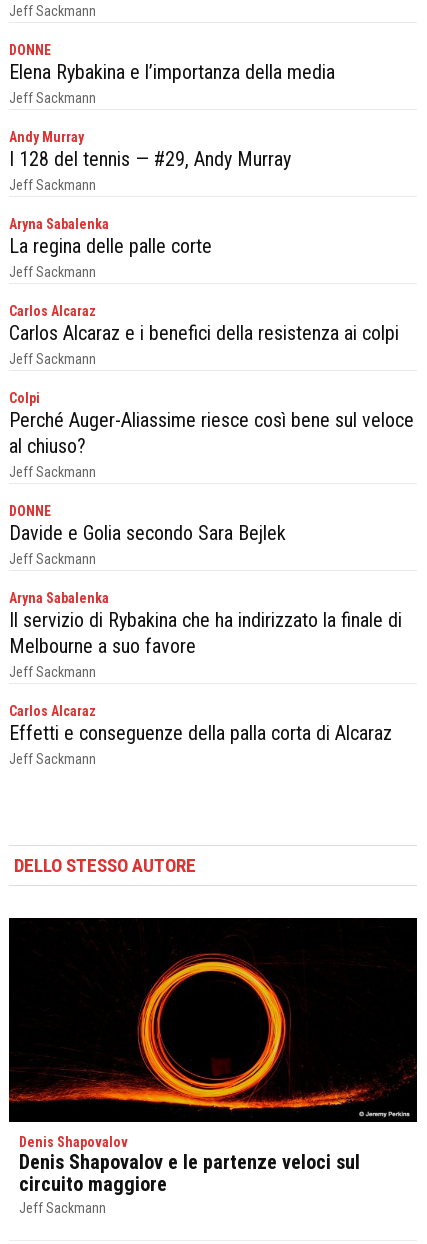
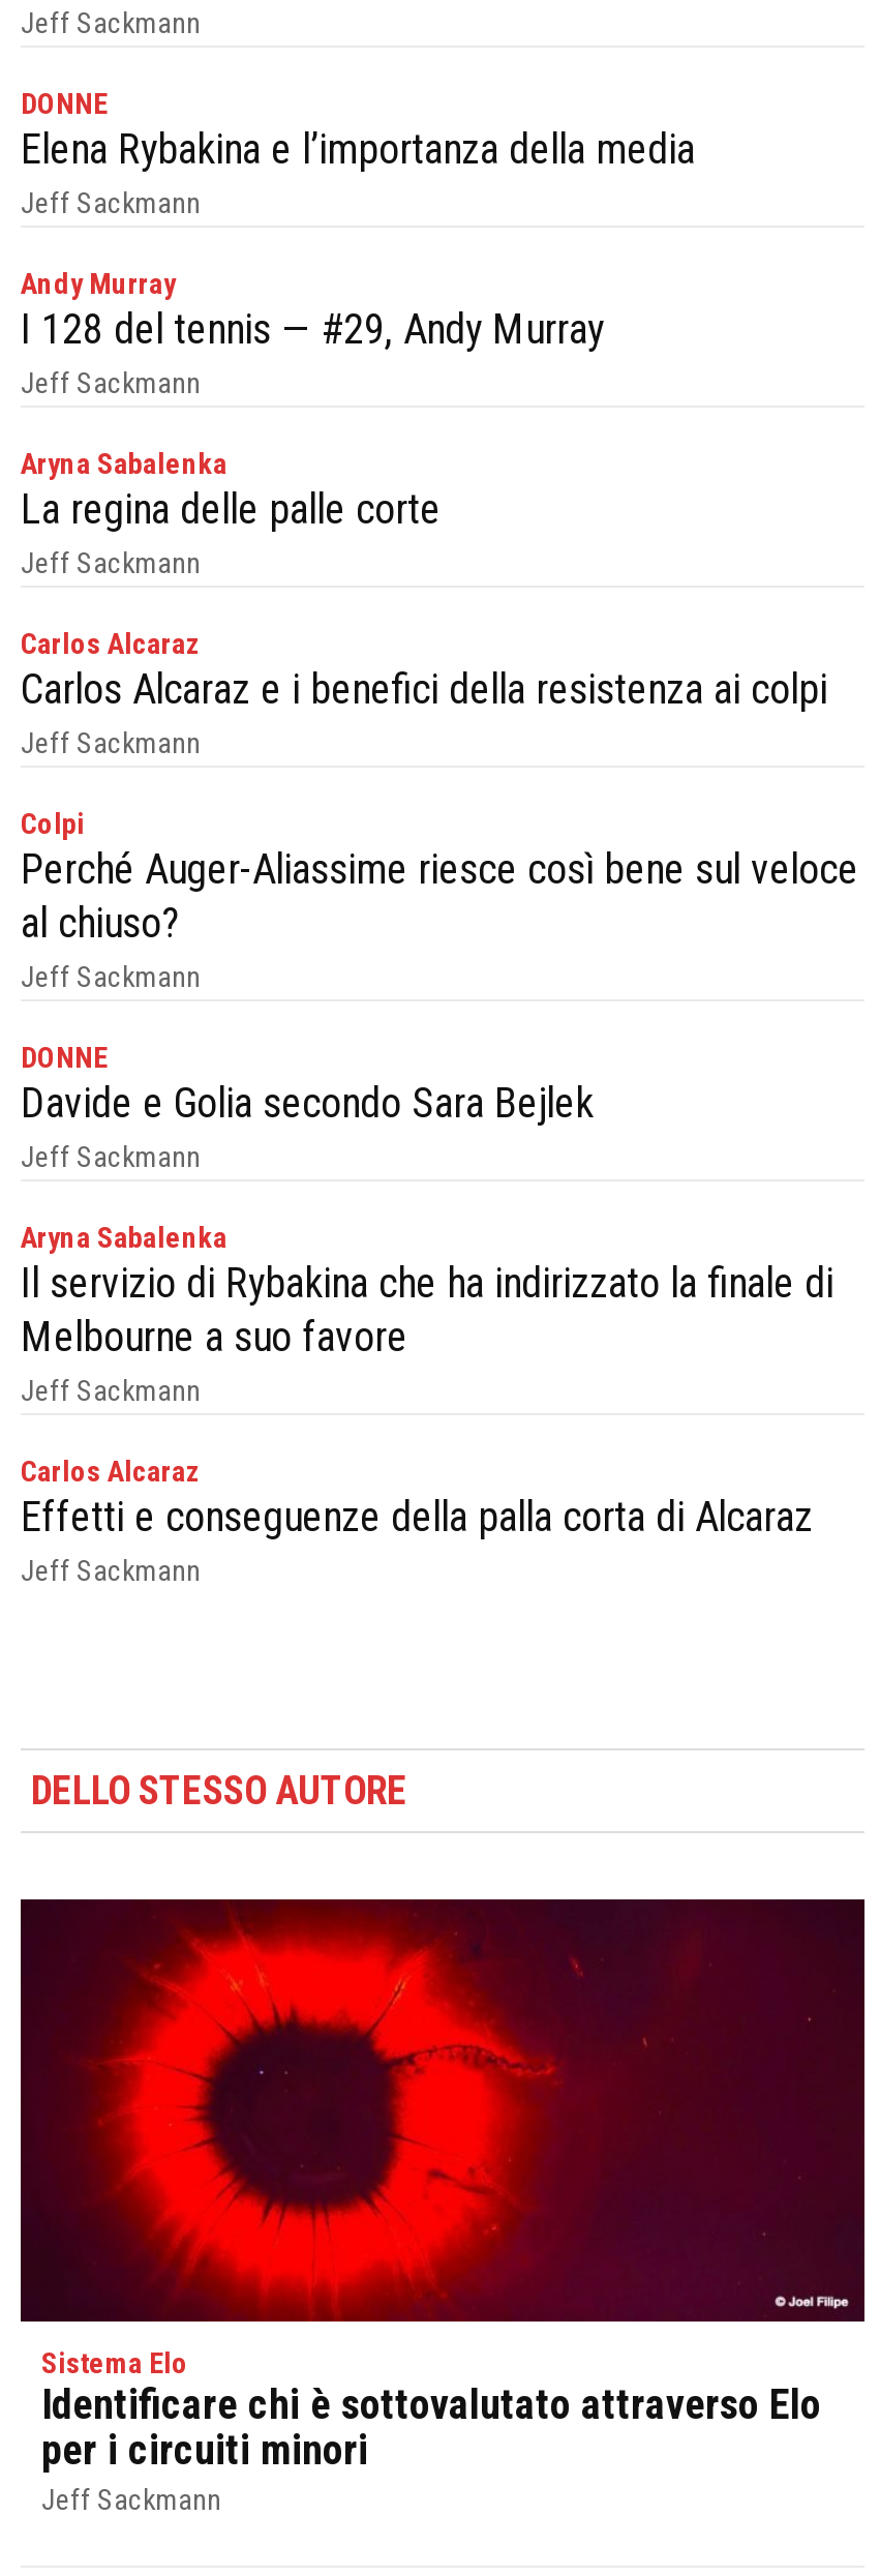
[9,918,417,1196] [image] | Denis Shapovalov | Denis Shapovalov e le partenze veloci sul | circuito maggiore -> [21,1899,864,2475] [image] | Sistema Elo | Identificare chi è sottovalutato attraverso Elo | per i circuiti minori

